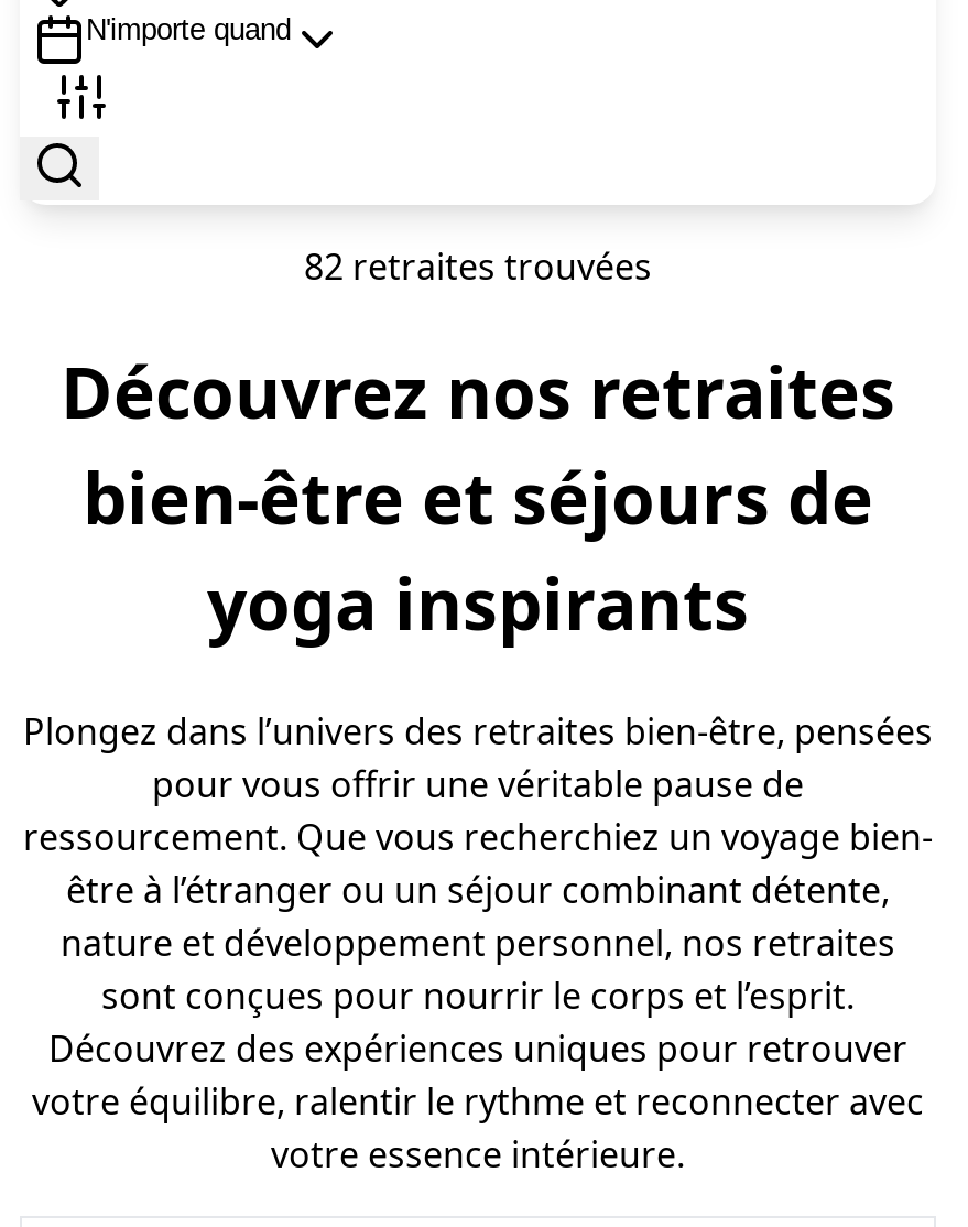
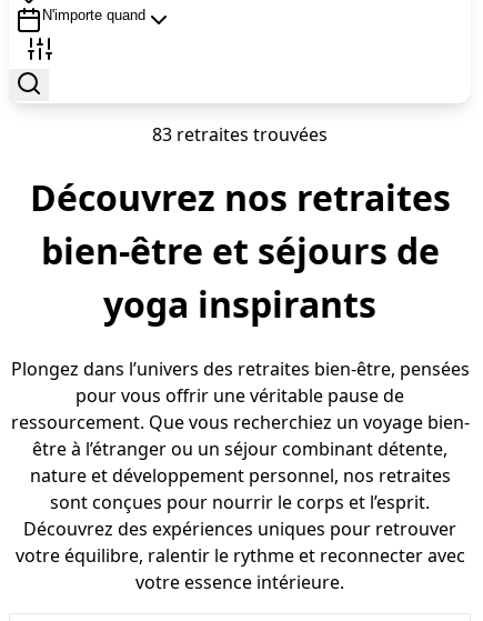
[304,242,652,291] 82 retraites trouvées -> [152,122,328,147] 83 retraites trouvées

